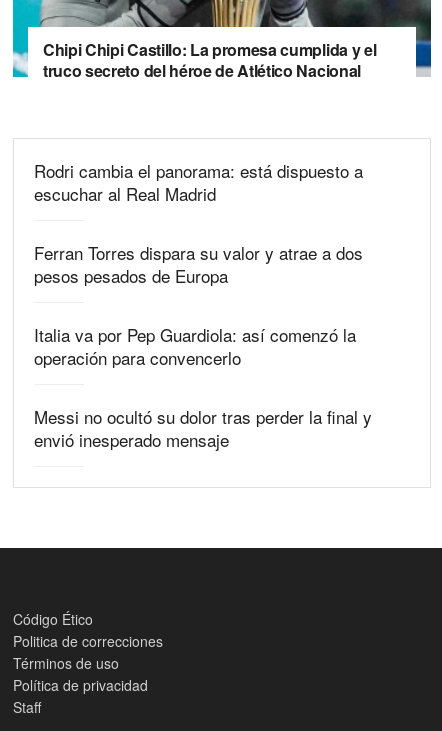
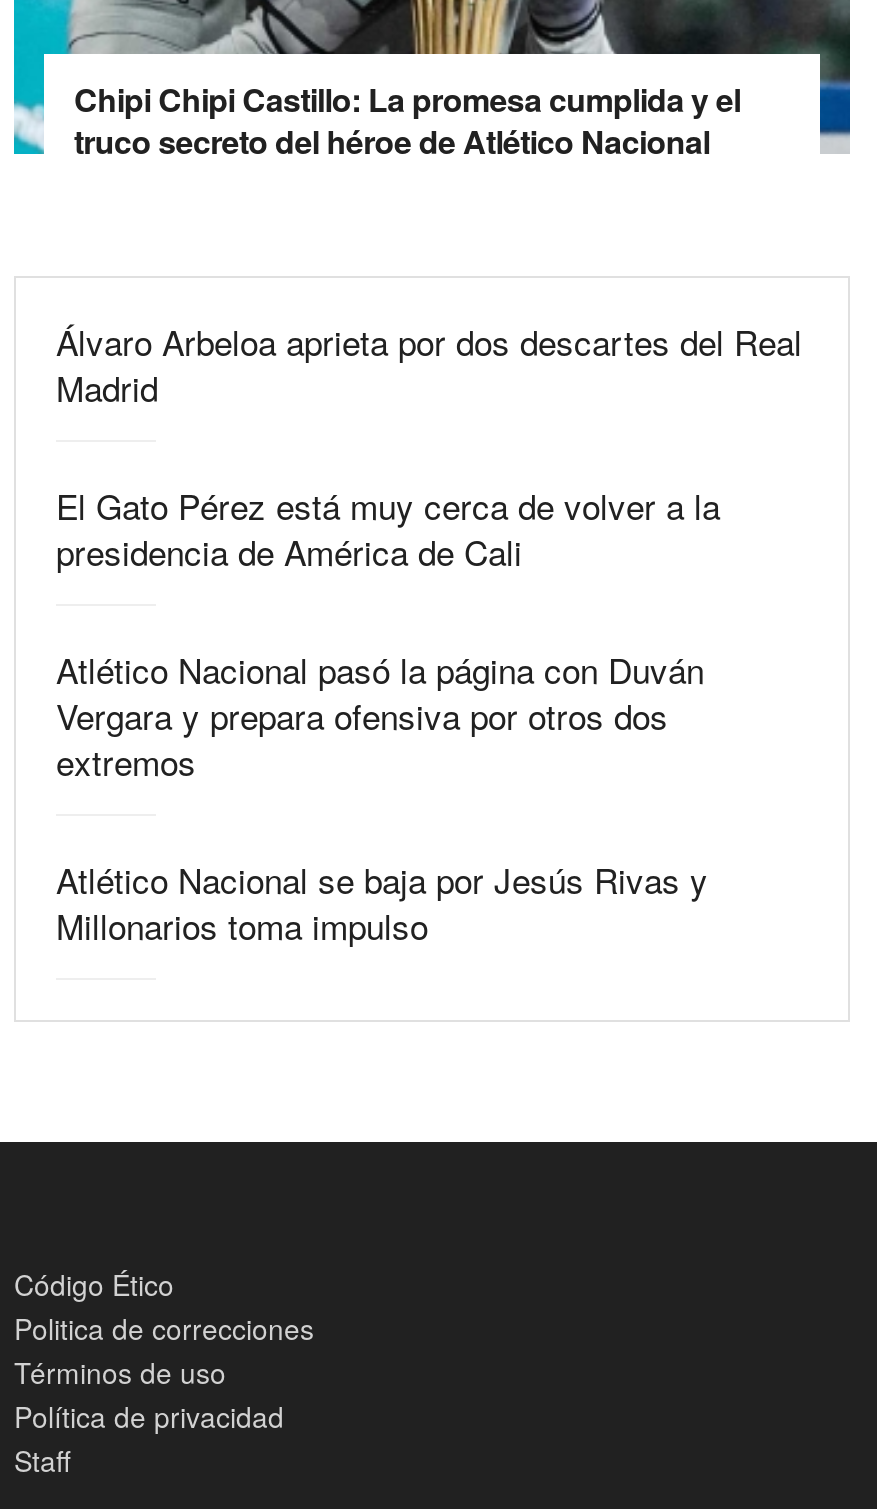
[34,158,363,206] Rodri cambia el panorama: está dispuesto a | escuchar al Real Madrid -> [56,316,802,412] Álvaro Arbeloa aprieta por dos descartes del Real | Madrid
[34,240,363,288] Ferran Torres dispara su valor y atrae a dos | pesos pesados de Europa -> [56,480,720,576] El Gato Pérez está muy cerca de volver a la | presidencia de América de Cali
[34,322,356,370] Italia va por Pep Guardiola: así comenzó la | operación para convencerlo -> [56,644,704,786] Atlético Nacional pasó la página con Duván | Vergara y prepara ofensiva por otros dos | extremos
[34,404,372,452] Messi no ocultó su dolor tras perder la final y | envió inesperado mensaje -> [56,854,708,950] Atlético Nacional se baja por Jesús Rivas y | Millonarios toma impulso

